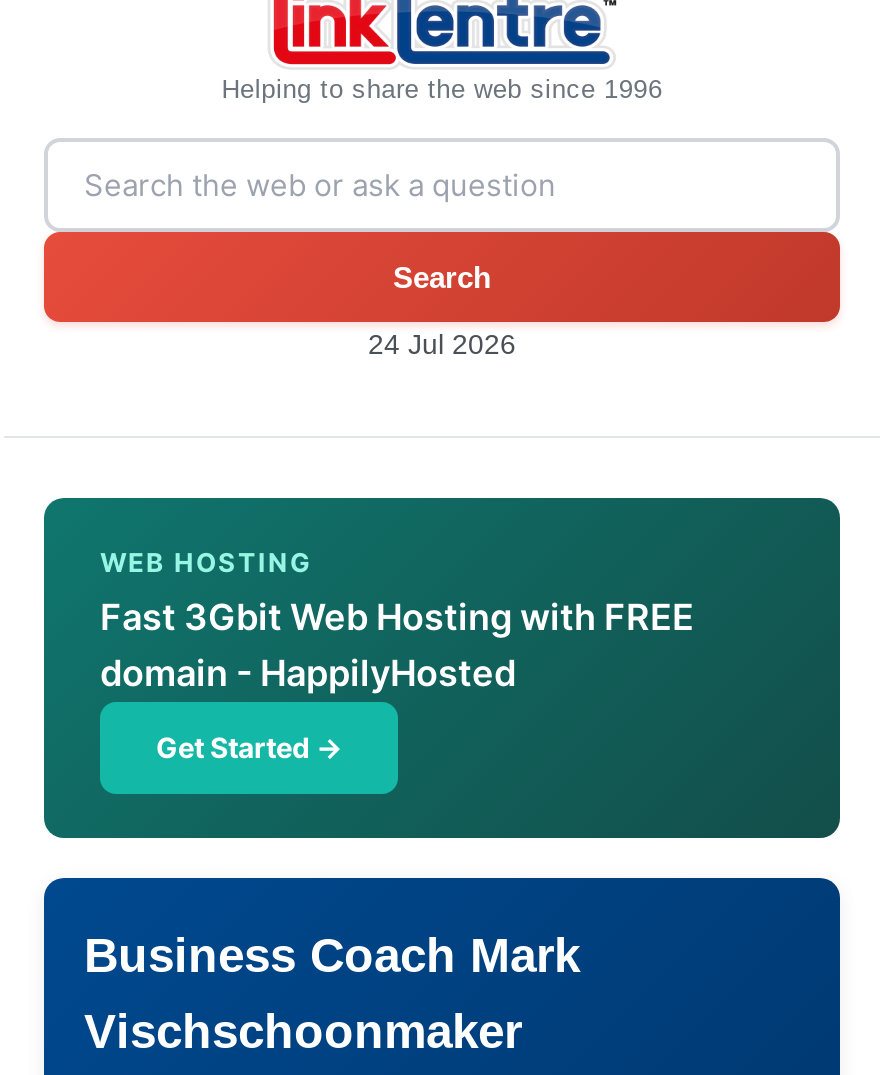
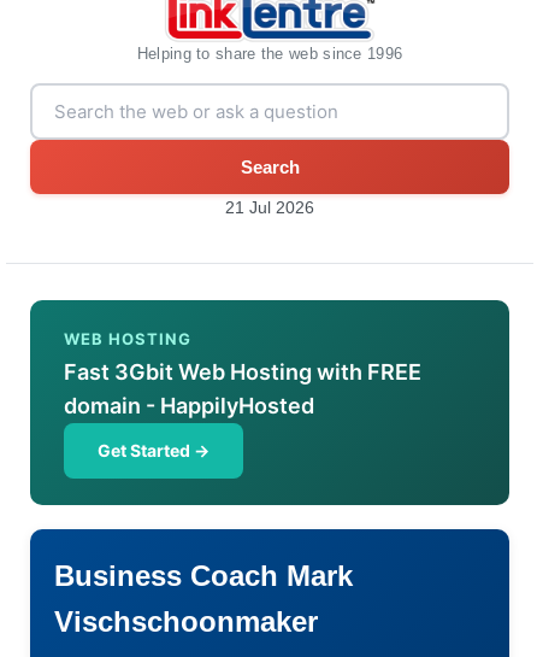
[368,328,516,360] 24 Jul 2026 -> [225,198,314,217] 21 Jul 2026

